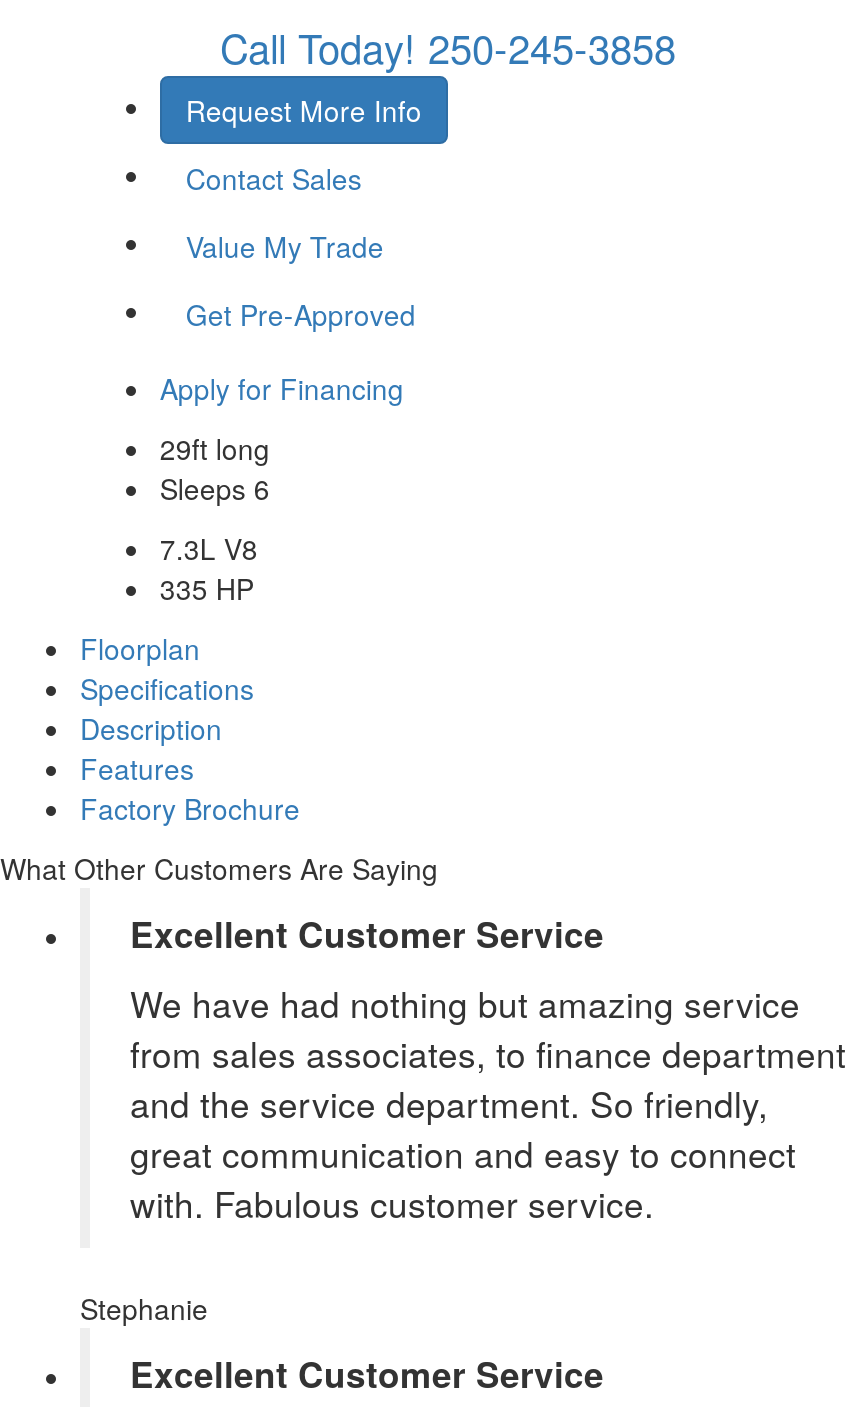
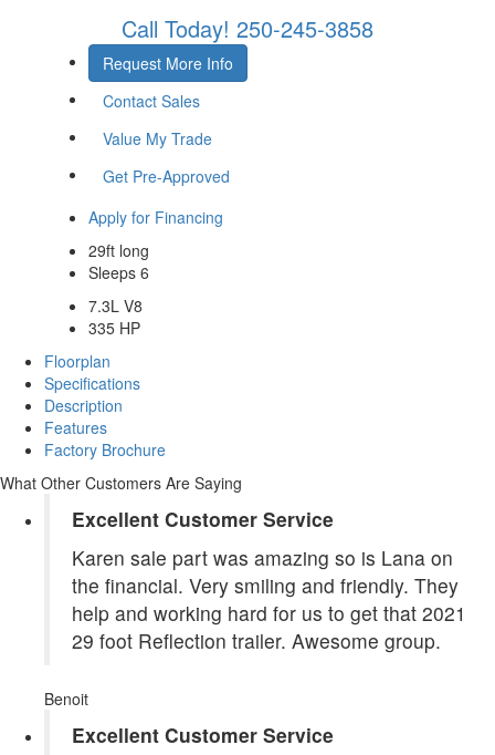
[130,978,846,1228] We have had nothing but amazing service | from sales associates, to finance department | and the service department. So friendly, | great communication and easy to connect | with. Fabulous customer service. -> [72,544,466,654] Karen sale part was amazing so is Lana on | the financial. Very smiling and friendly. They | help and working hard for us to get that 2021 | 29 foot Reflection trailer. Awesome group.
[80,1288,208,1328] Stephanie -> [44,687,88,710] Benoit

